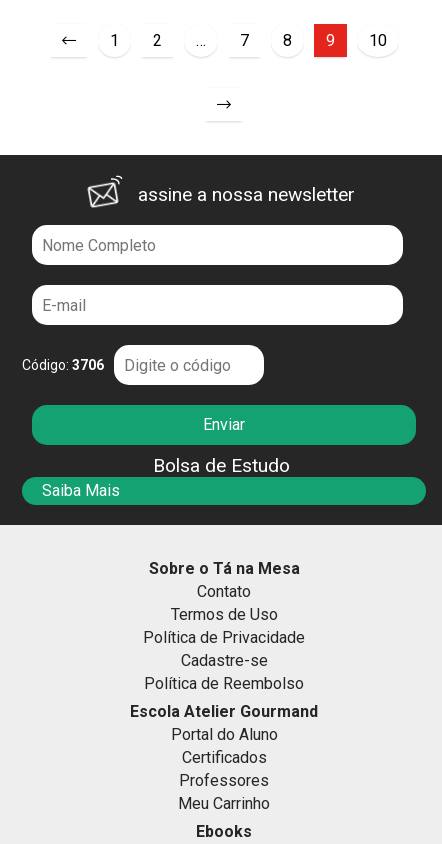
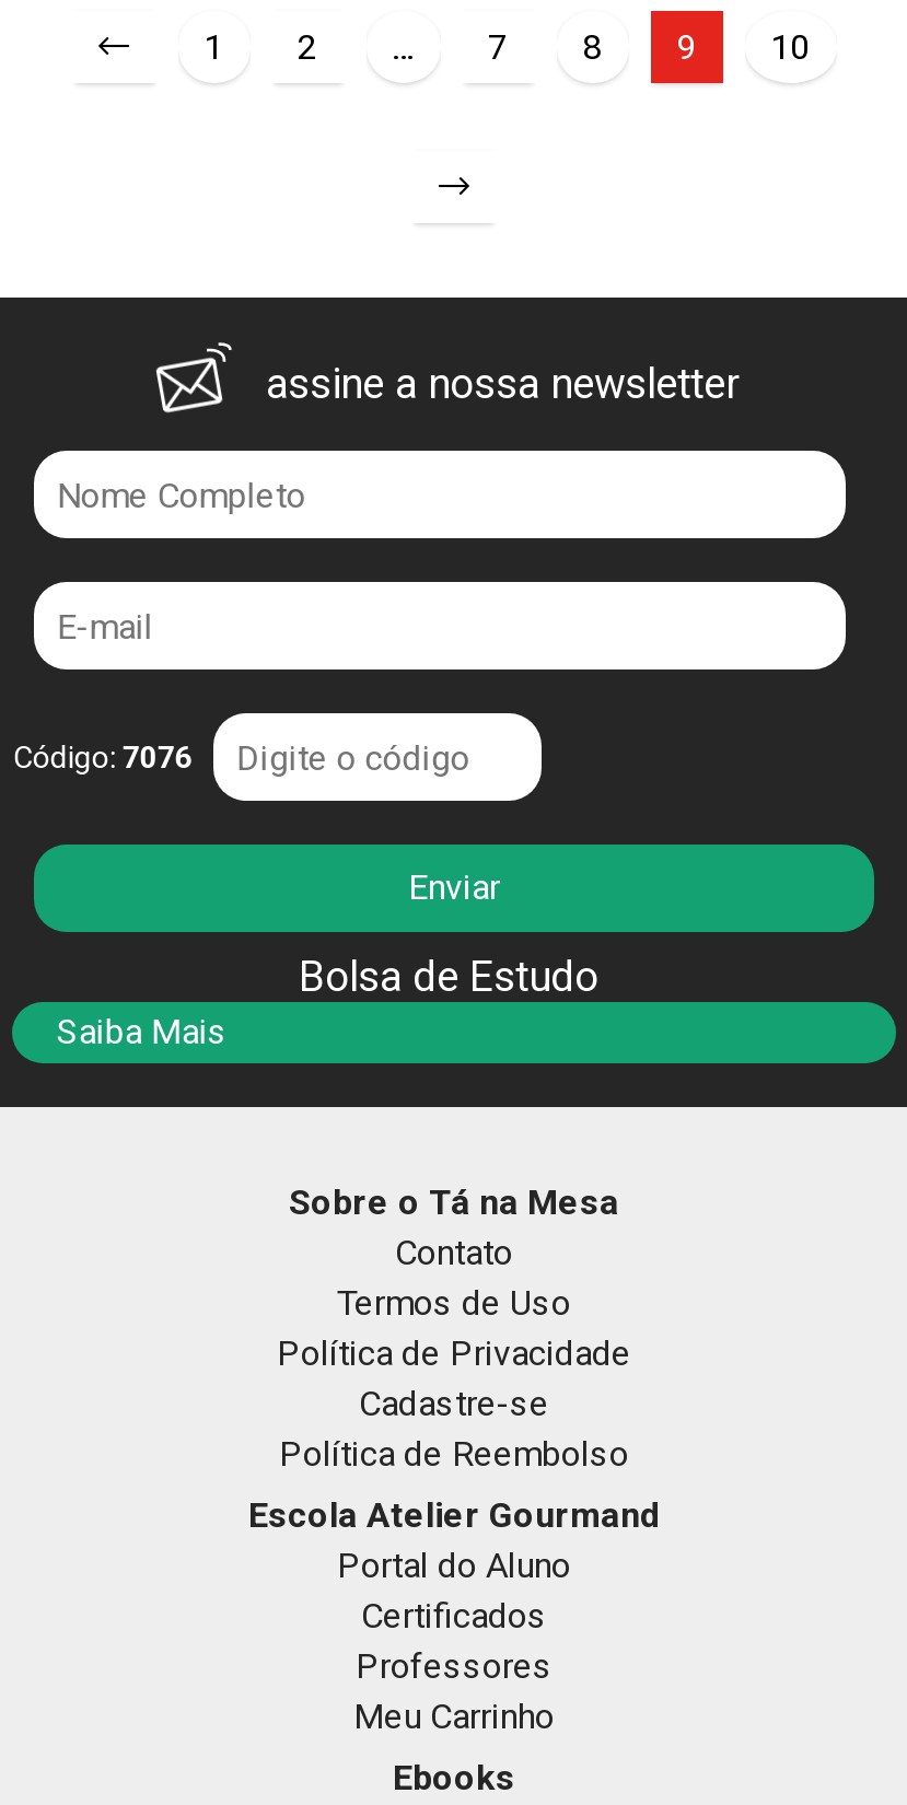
[22,357,104,373] Código: 3706 -> [13,740,192,775] Código: 7076

